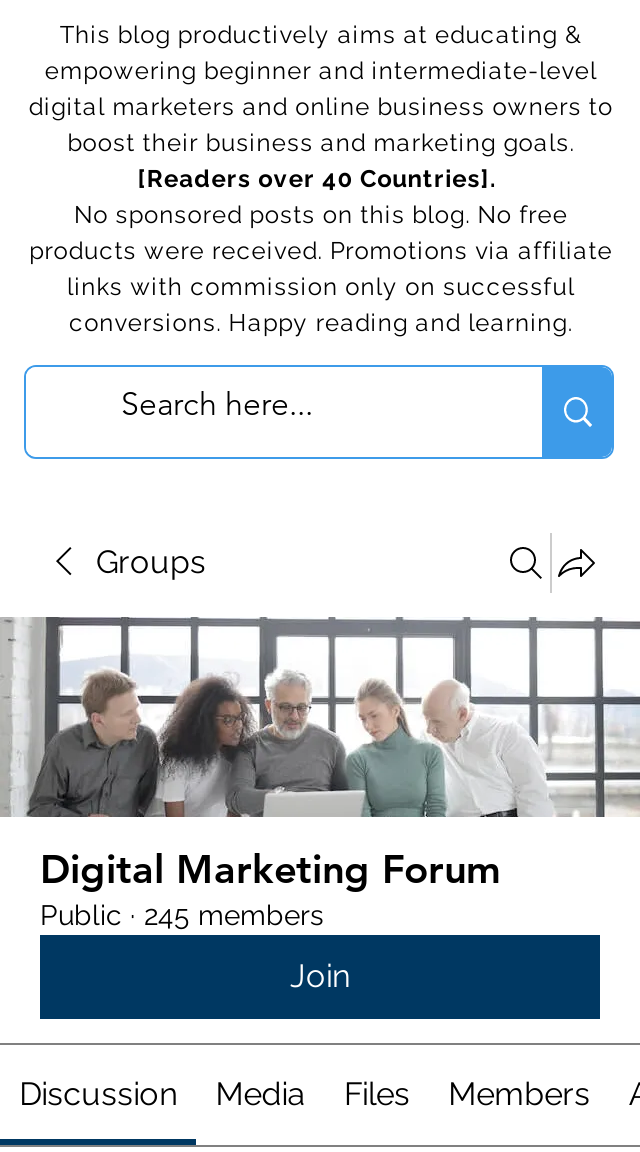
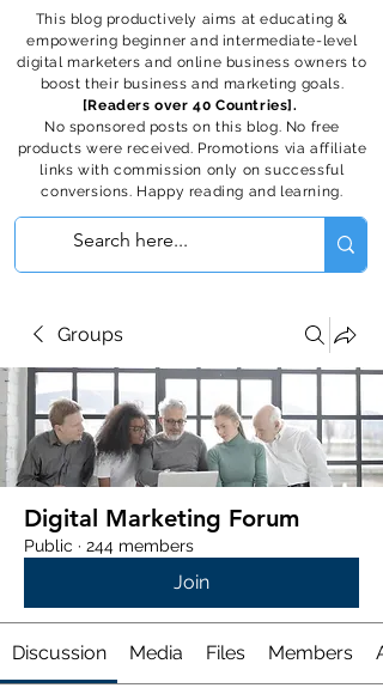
[40,899,324,931] Public · 245 members -> [24,536,194,555] Public · 244 members

